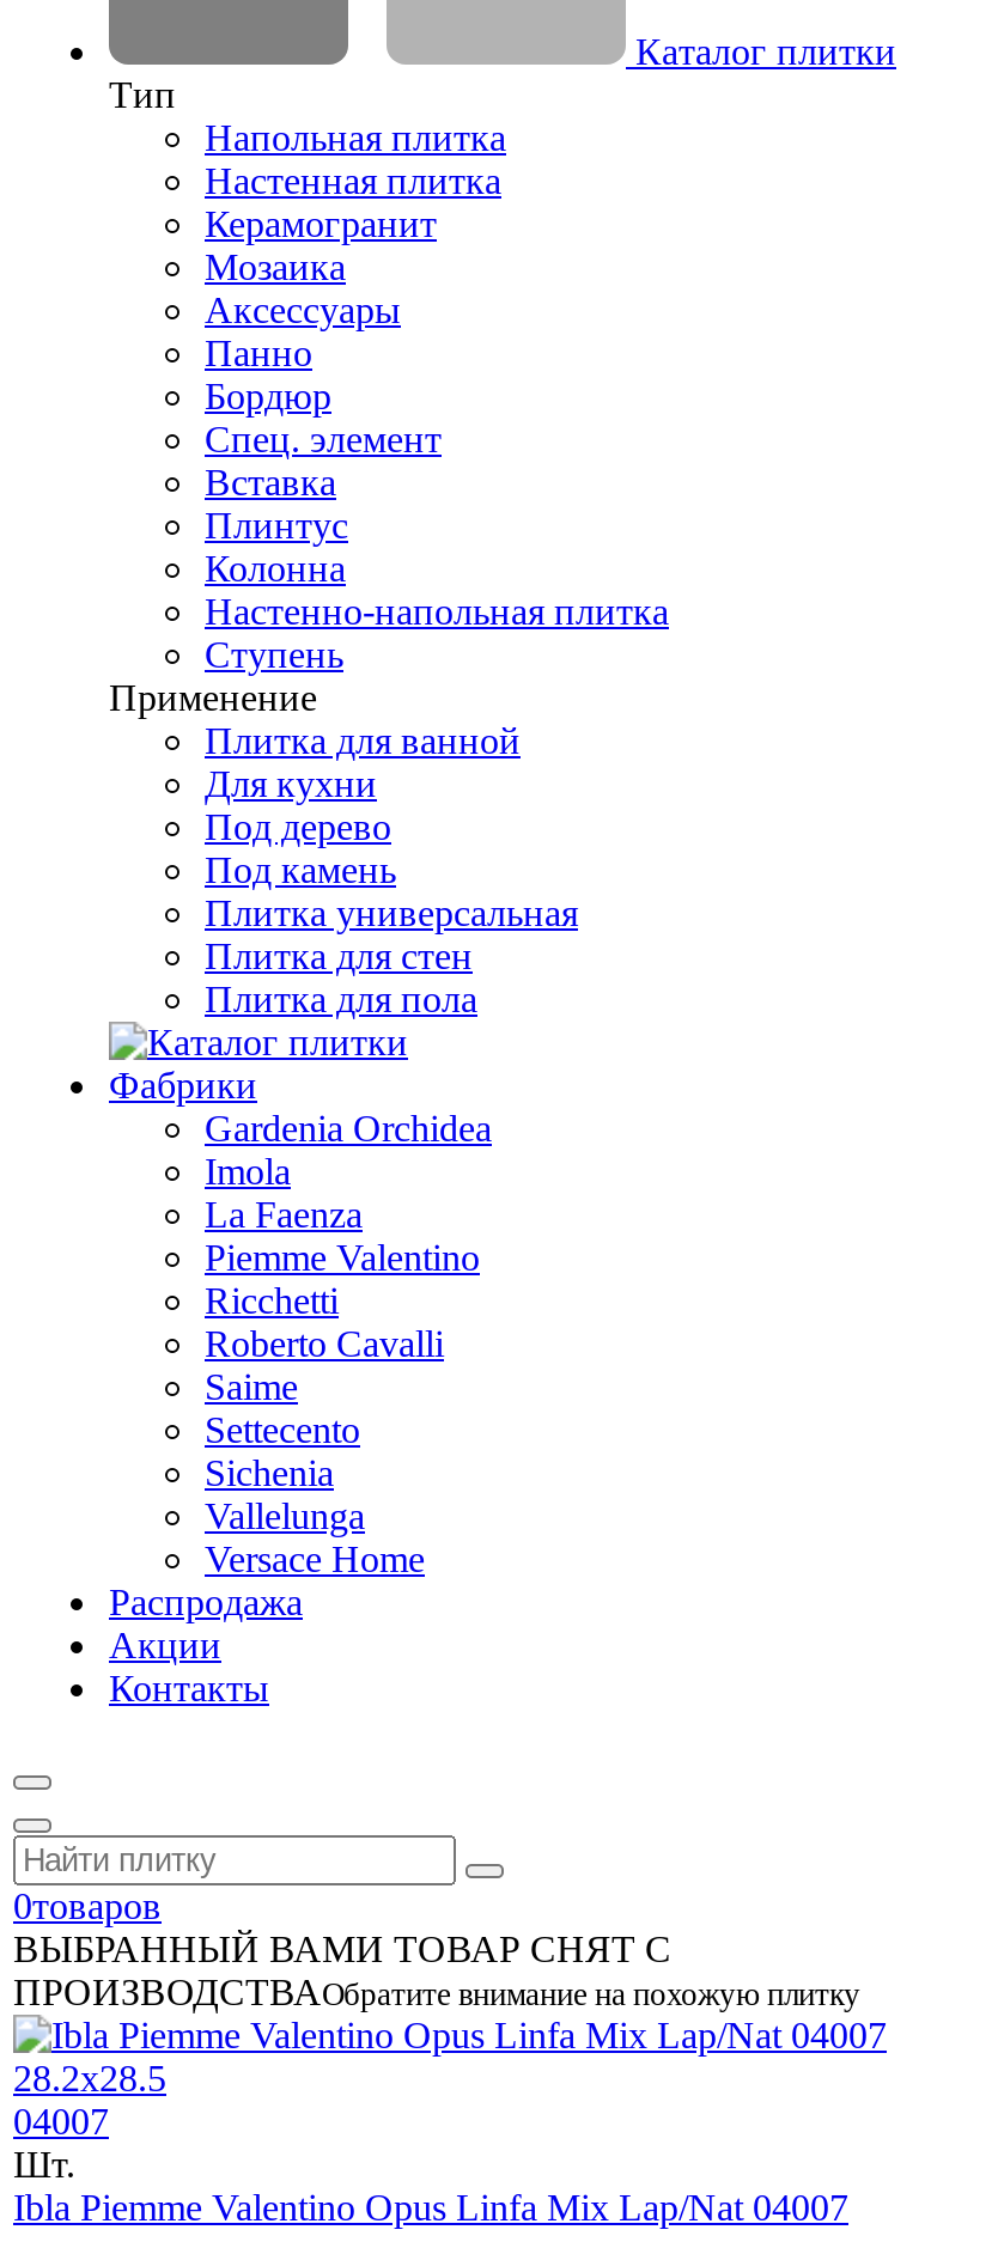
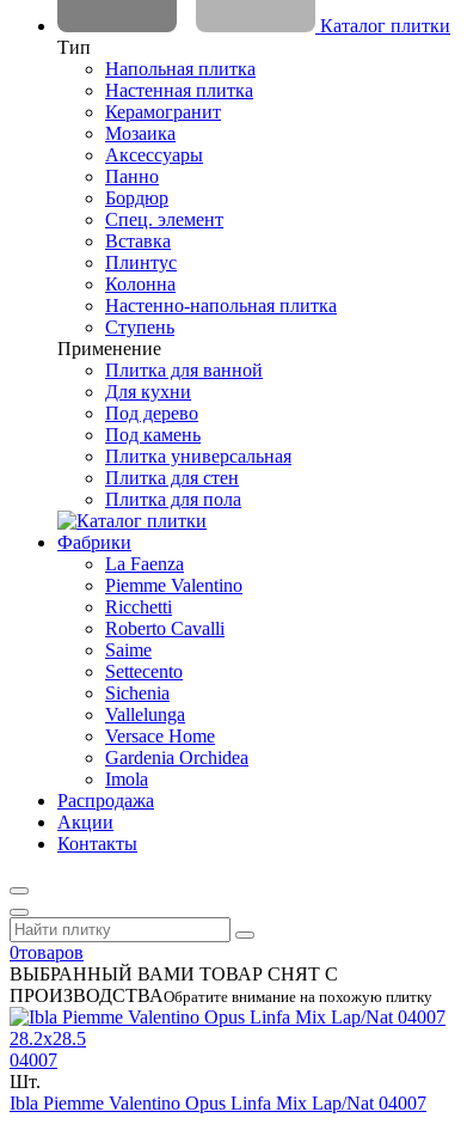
moved [205,1108,492,1192] -> [105,747,248,789]: Gardenia Orchidea | Imola
moved [205,1194,480,1579] -> [105,554,242,746]: La Faenza | Piemme Valentino | Ricchetti | ... | Vallelunga | Versace Home

